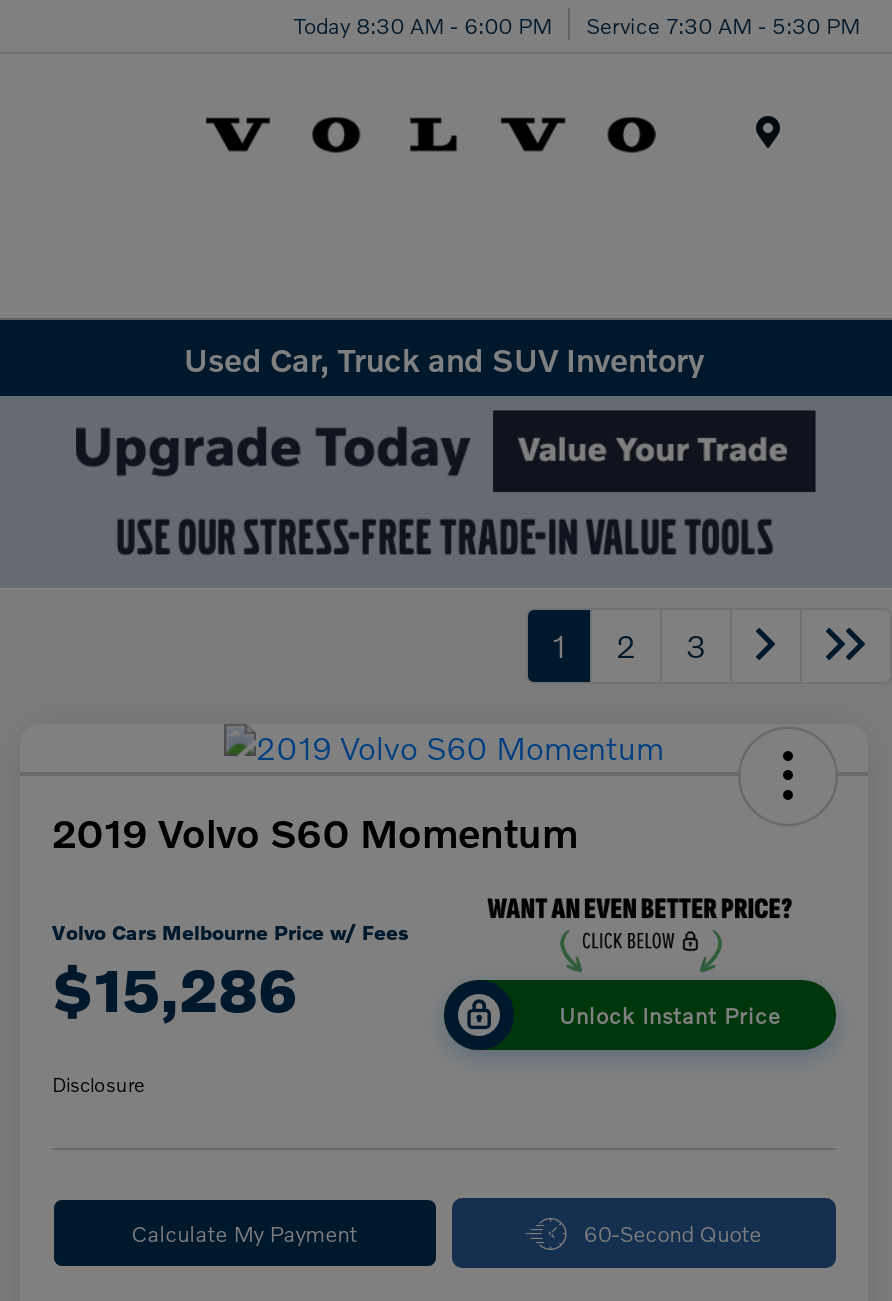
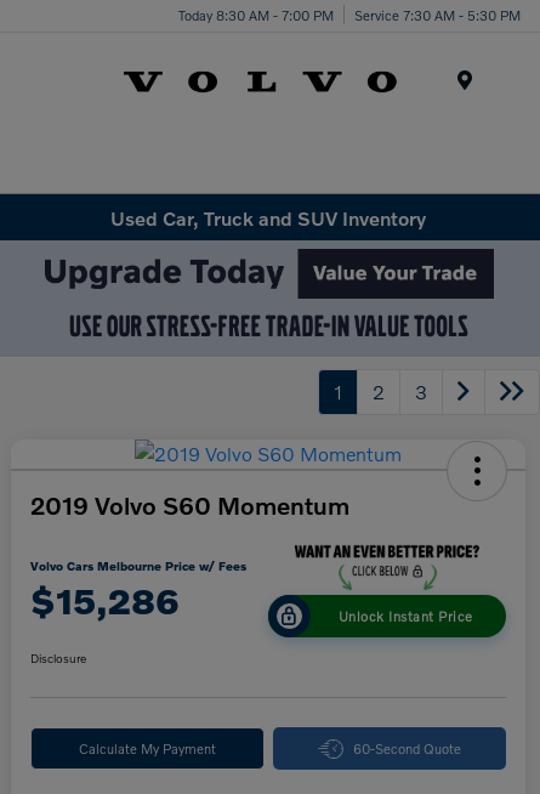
[294,9,860,37] Today 8:30 AM - 6:00 PM Service 7:30 AM - 5:30 PM -> [178,5,521,22] Today 8:30 AM - 7:00 PM Service 7:30 AM - 5:30 PM

